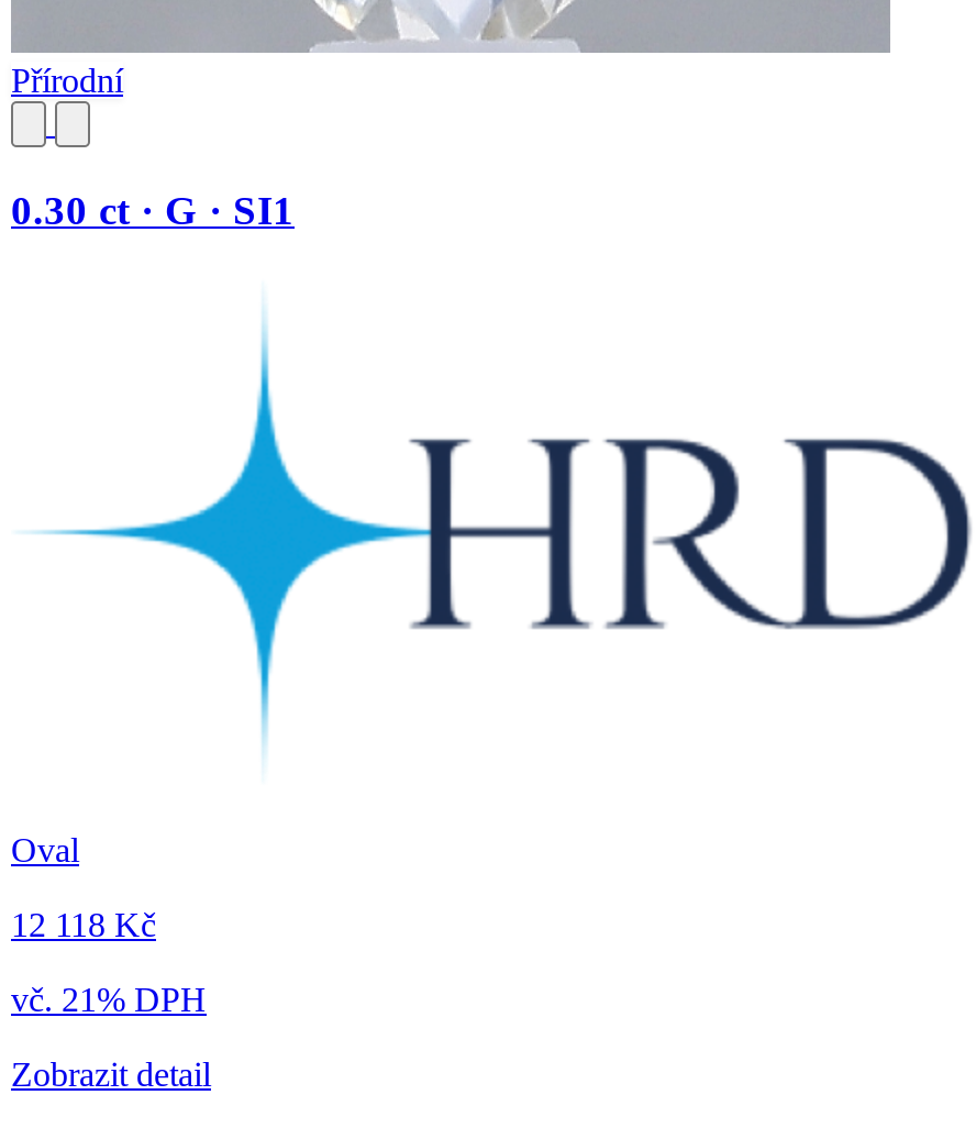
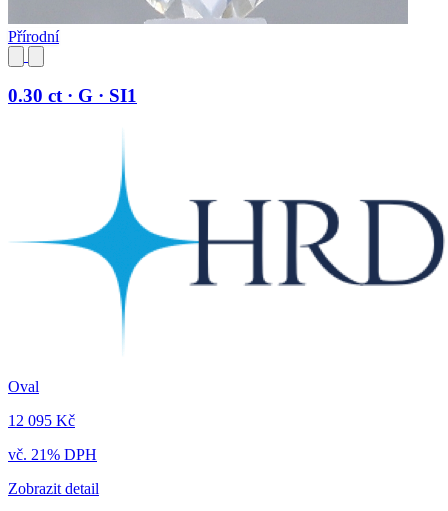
[11,906,156,944] 12 118 Kč -> [8,412,75,429] 12 095 Kč

